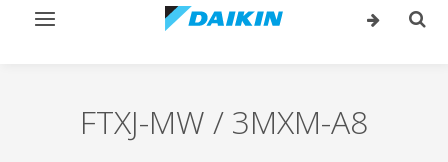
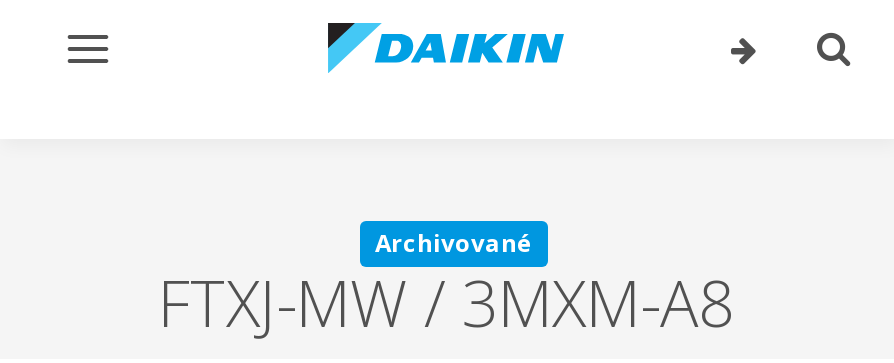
none -> [375,225,533,259] Archivované

